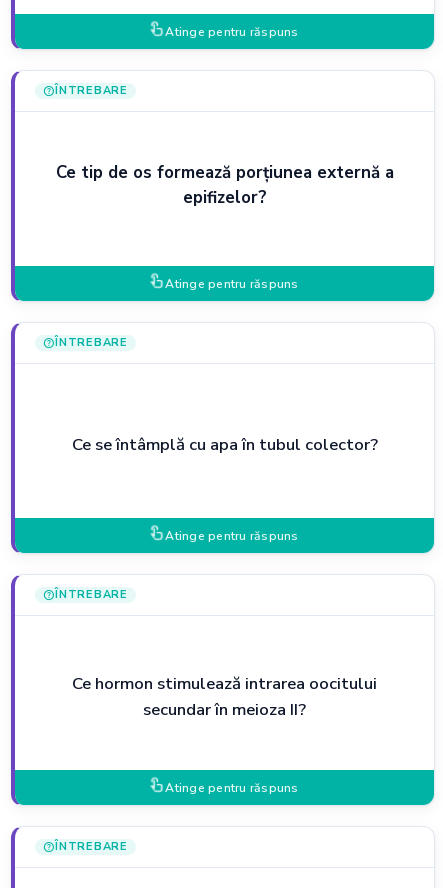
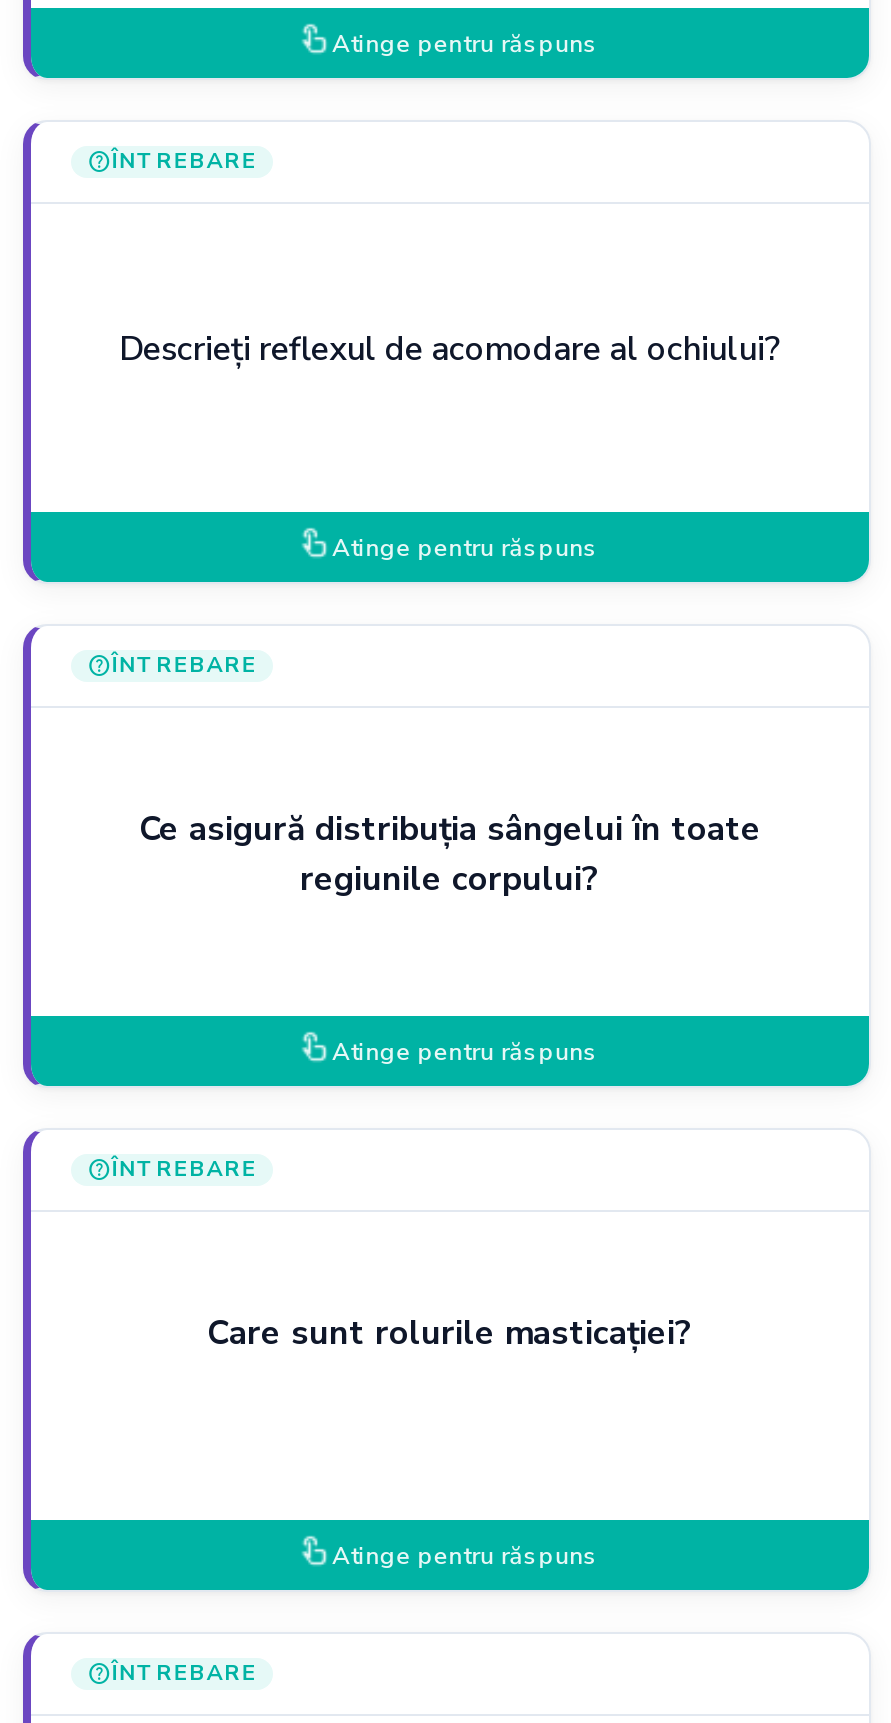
[55,161,393,209] Ce tip de os formează porțiunea externă a | epifizelor? -> [119,327,781,373] Descrieți reflexul de acomodare al ochiului?
[71,433,377,456] Ce se întâmplă cu apa în tubul colector? -> [139,806,761,902] Ce asigură distribuția sângelui în toate | regiunile corpului?
[72,672,377,721] Ce hormon stimulează intrarea oocitului | secundar în meioza II? -> [207,1310,693,1356] Care sunt rolurile masticației?

